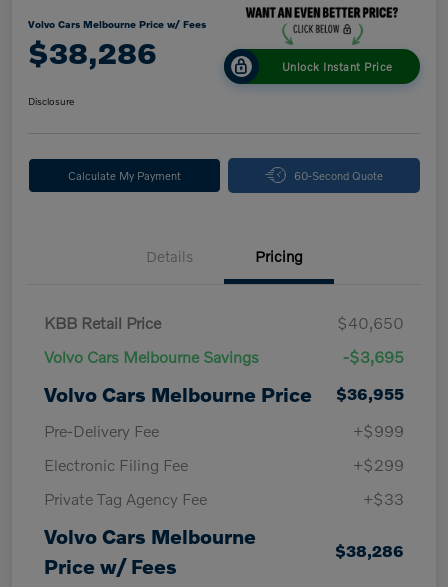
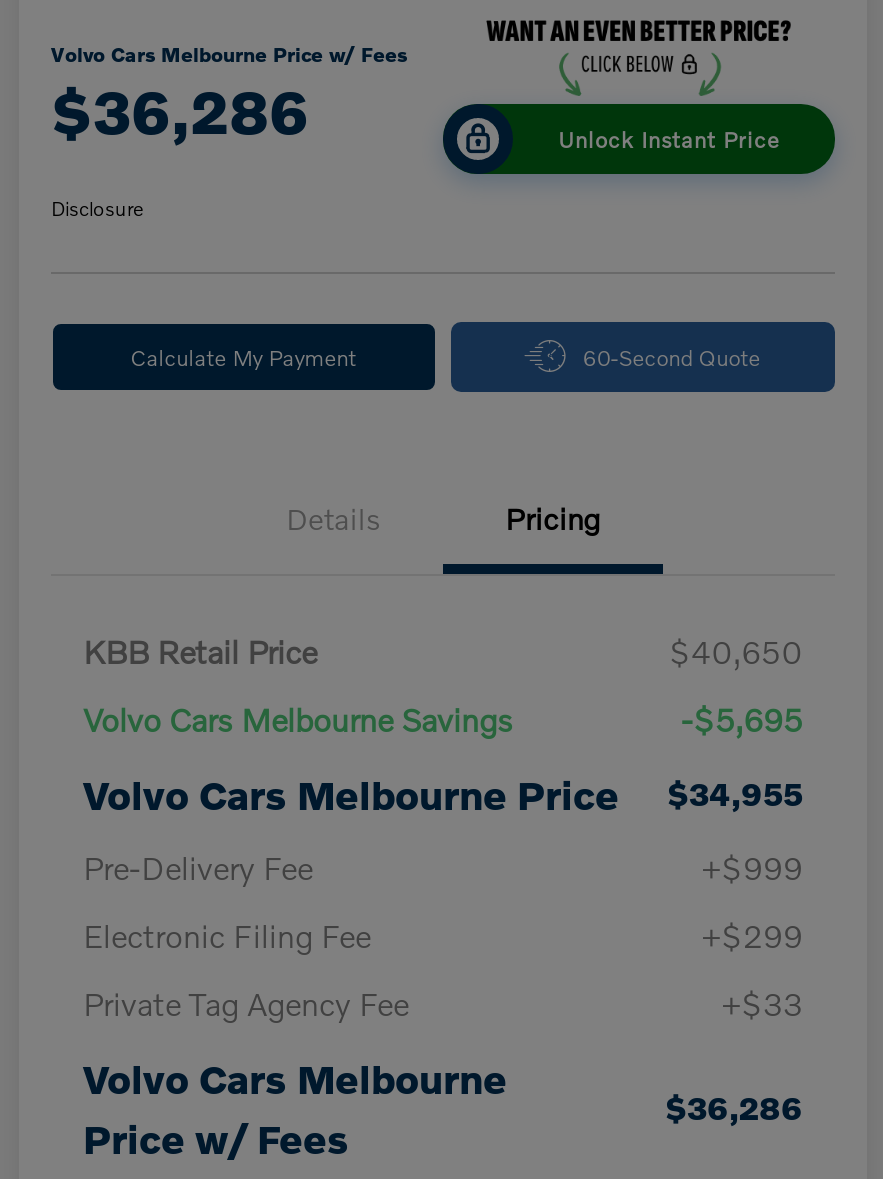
[28,35,157,70] $38,286 -> [51,76,309,146] $36,286
[343,347,404,366] -$3,695 -> [681,699,803,737] -$5,695
[44,382,404,406] Volvo Cars Melbourne Price $36,955 -> [83,769,803,817] Volvo Cars Melbourne Price $34,955
[335,541,404,560] $38,286 -> [665,1087,803,1125] $36,286

